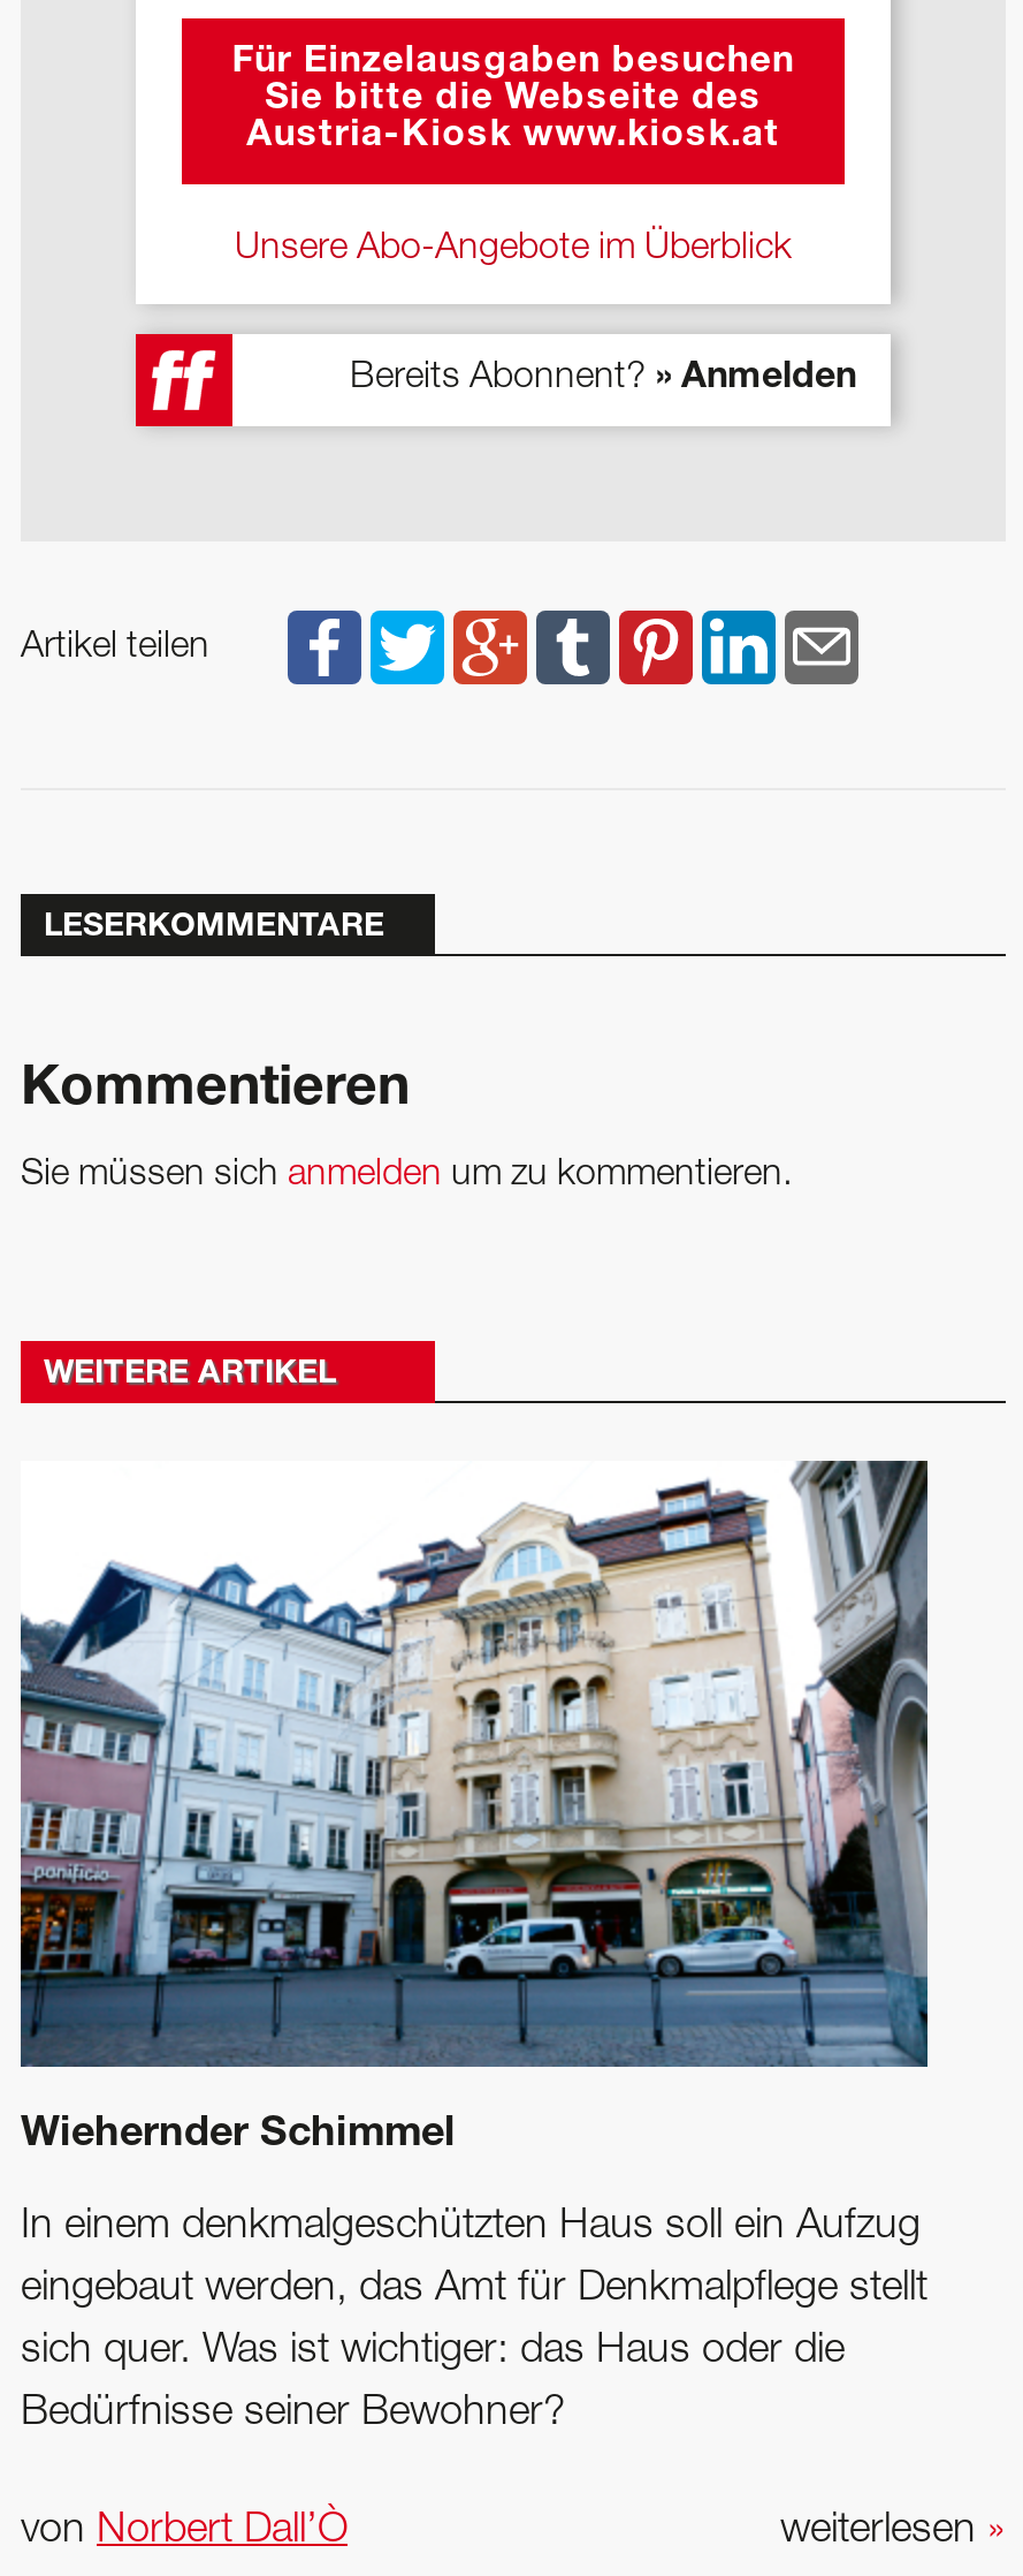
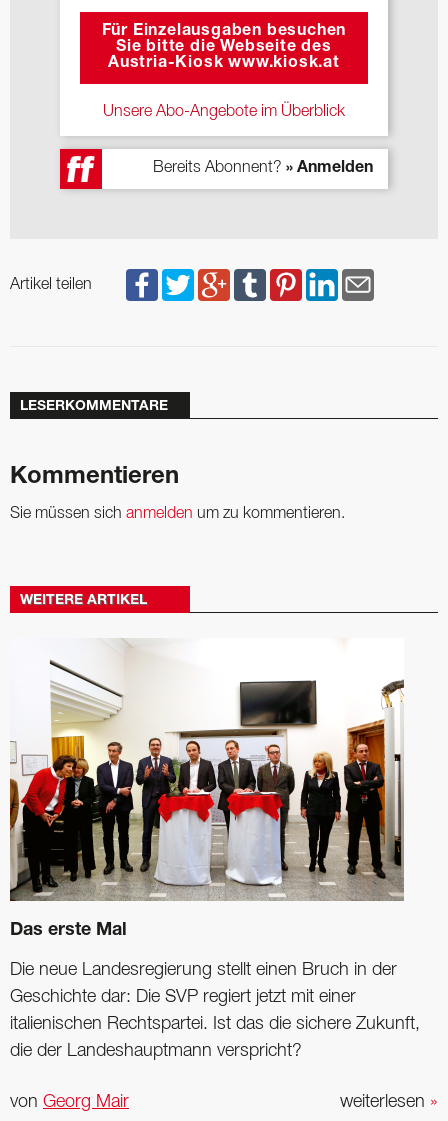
[18,1459,930,2155] [image] | Wiehernder Schimmel -> [9,638,404,939] [image] | Das erste Mal
[21,2206,921,2243] In einem denkmalgeschützten Haus soll ein Aufzug -> [10,961,397,977] Die neue Landesregierung stellt einen Bruch in der
[21,2268,927,2305] eingebaut werden, das Amt für Denkmalpflege stellt -> [10,988,356,1004] Geschichte dar: Die SVP regiert jetzt mit einer
[21,2331,845,2367] sich quer. Was ist wichtiger: das Haus oder die -> [10,1015,420,1031] italienischen Rechtspartei. Ist das die sichere Zukunft,
[21,2393,566,2430] Bedürfnisse seiner Bewohner? -> [10,1042,302,1058] die der Landeshauptmann verspricht?
[21,2512,348,2549] von Norbert Dall’Ò -> [10,1094,129,1110] von Georg Mair

